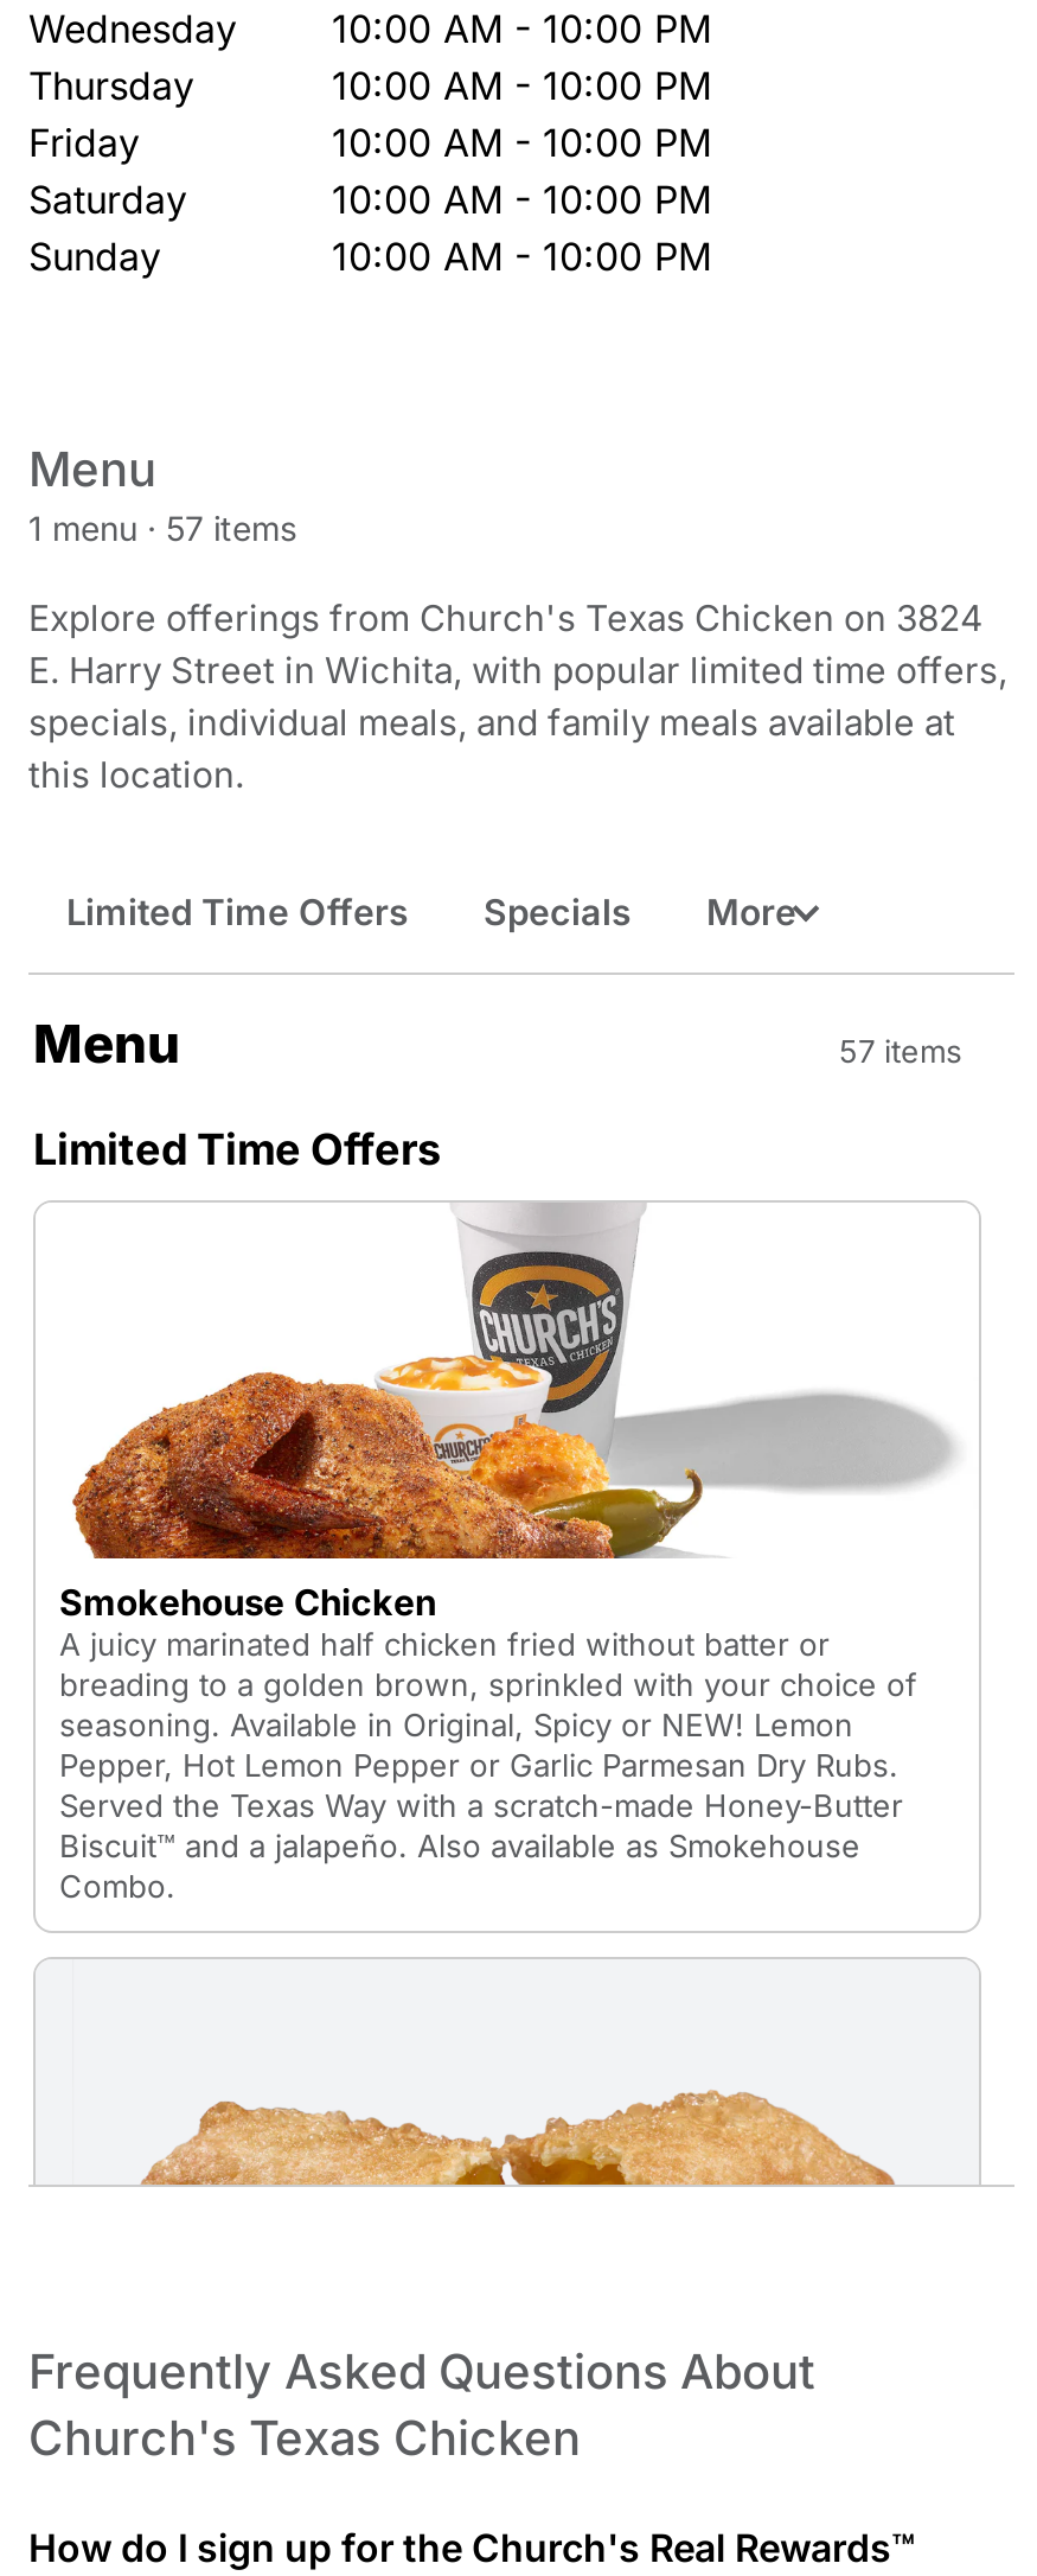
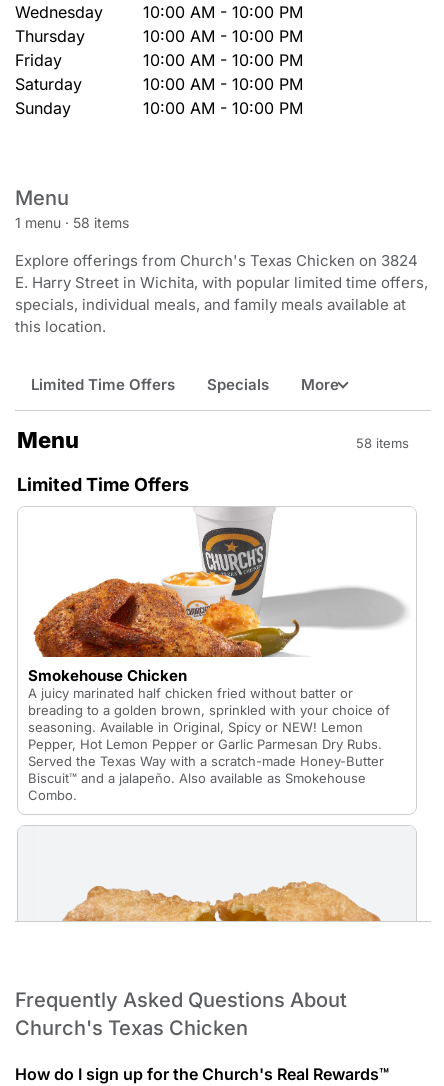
[28,508,296,548] 1 menu · 57 items -> [15,214,129,231] 1 menu · 58 items
[839,1032,962,1070] 57 items -> [356,435,409,451] 58 items

